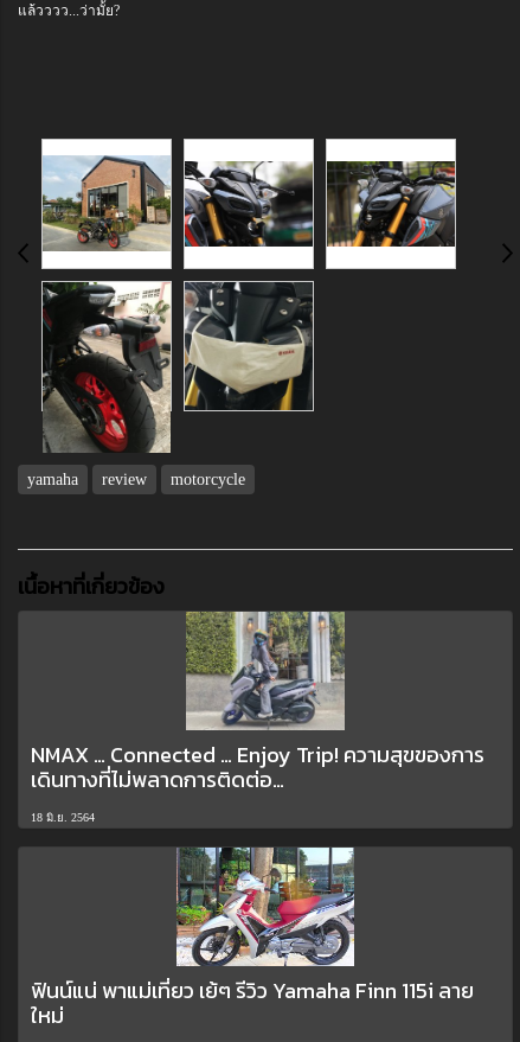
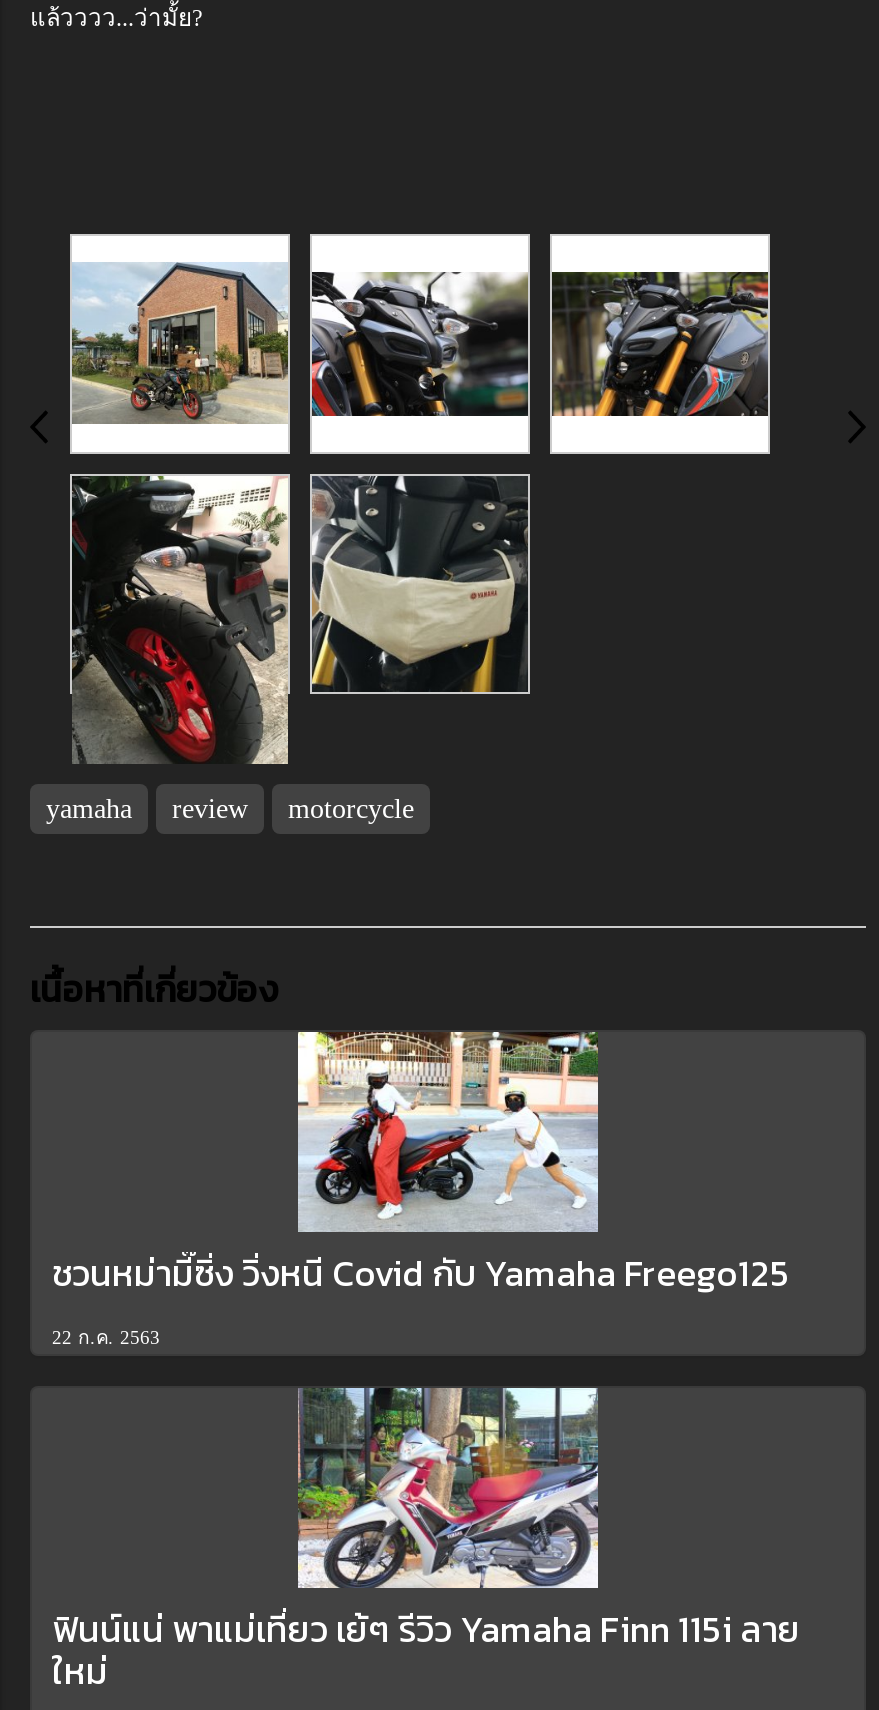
[31,611,484,796] [image] | NMAX … Connected … Enjoy Trip! ความสุขของการ | เดินทางที่ไม่พลาดการติดต่อ… -> [52,1030,790,1300] [image] | ชวนหม่ามี๊ซิ่ง วิ่งหนี Covid กับ Yamaha Freego125
[31,811,95,824] 18 มิ.ย. 2564 -> [52,1326,160,1348] 22 ก.ค. 2563

